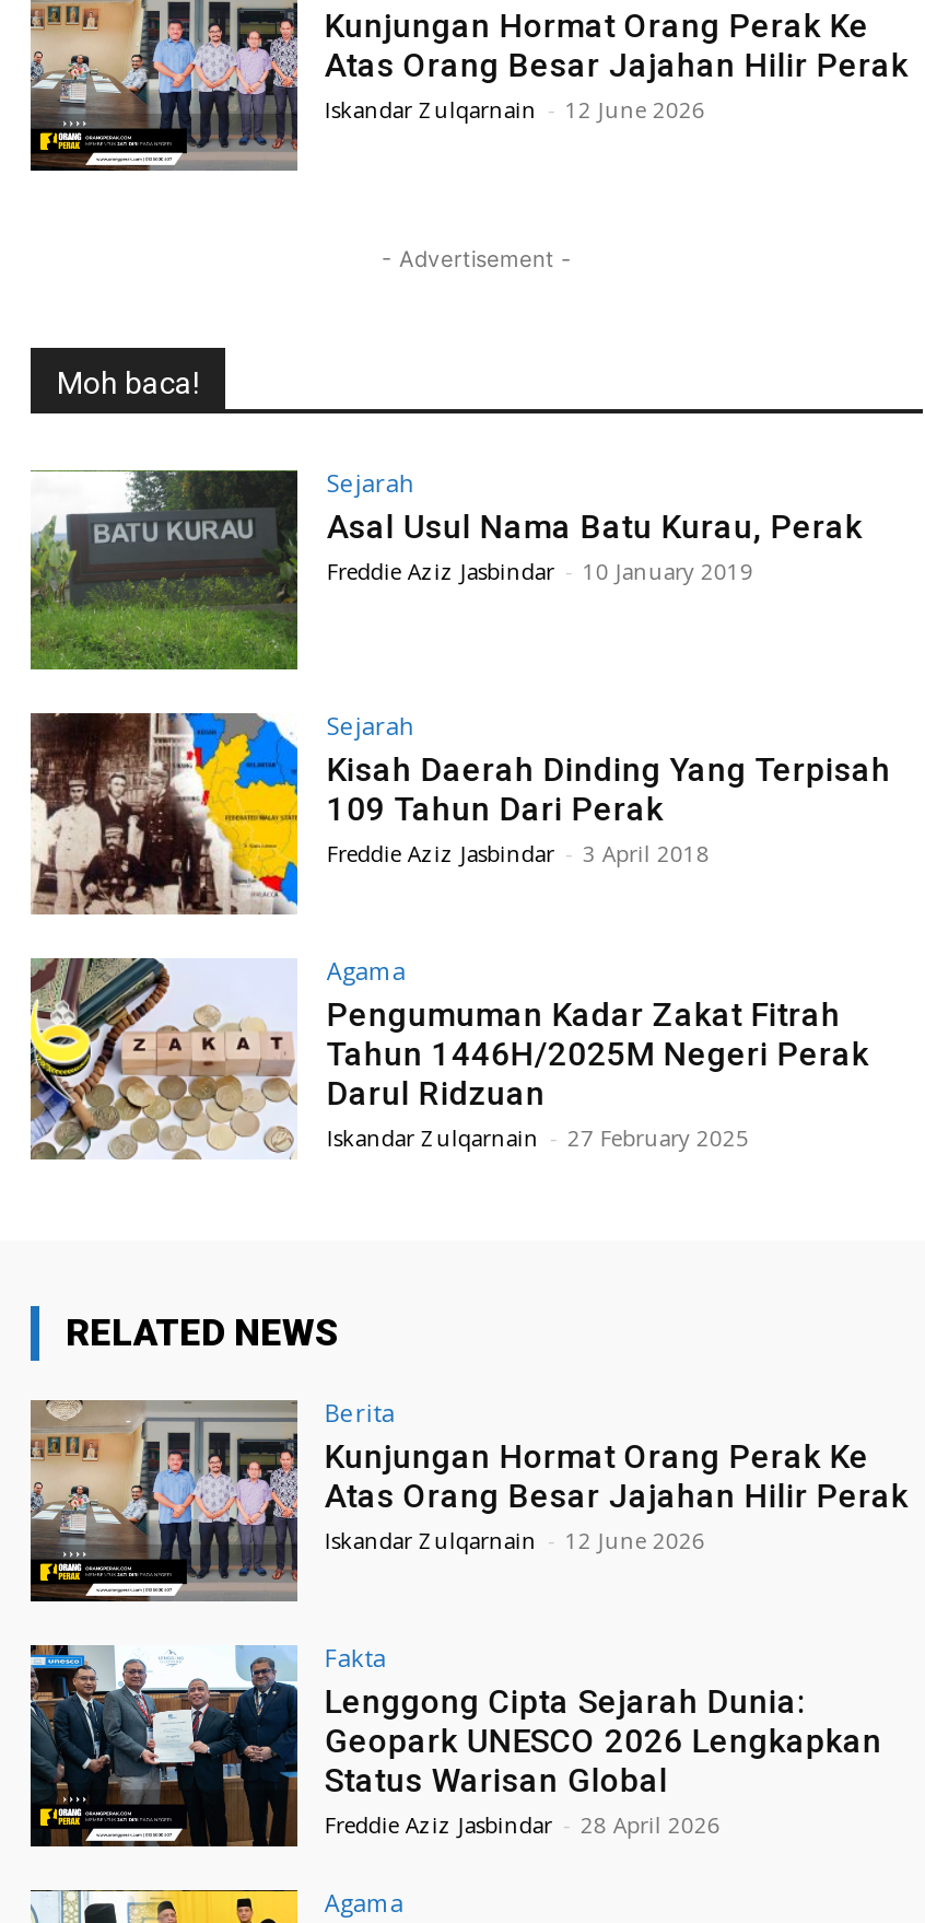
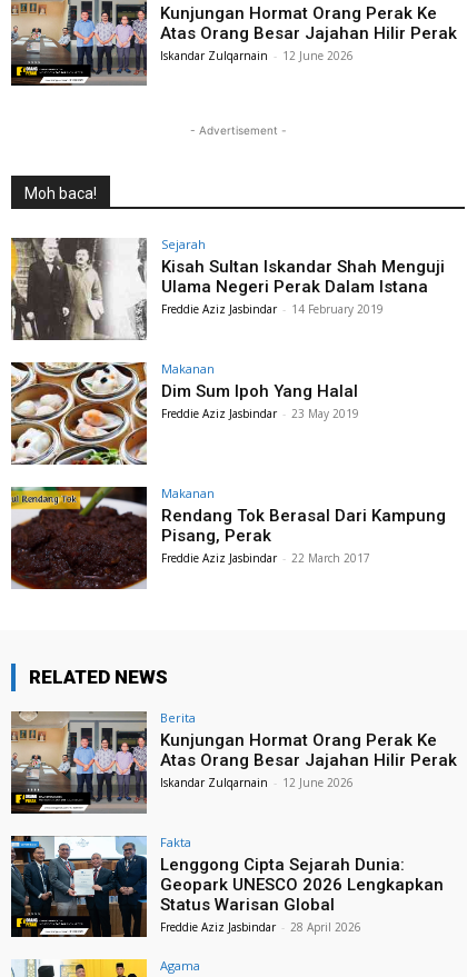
[28,468,862,669] [image] | Asal Usul Nama Batu Kurau, Perak | Freddie Aziz Jasbindar - 10 January 2019 -> [10,237,445,340] [image] | Kisah Sultan Iskandar Shah Menguji | Ulama Negeri Perak Dalam Istana | Freddie Aziz Jasbindar - 14 February 2019
[28,709,891,914] [image] | Sejarah | Kisah Daerah Dinding Yang Terpisah | 109 Tahun Dari Perak | Freddie Aziz Jasbindar - 3 April 2018 -> [10,360,360,466] [image] | Makanan | Dim Sum Ipoh Yang Halal | Freddie Aziz Jasbindar - 23 May 2019
[28,954,869,1162] [image] | Agama | Pengumuman Kadar Zakat Fitrah | Tahun 1446H/2025M Negeri Perak | Darul Ridzuan | Iskandar Zulqarnain - 27 February 2025 -> [10,485,446,590] [image] | Makanan | Rendang Tok Berasal Dari Kampung | Pisang, Perak | Freddie Aziz Jasbindar - 22 March 2017

